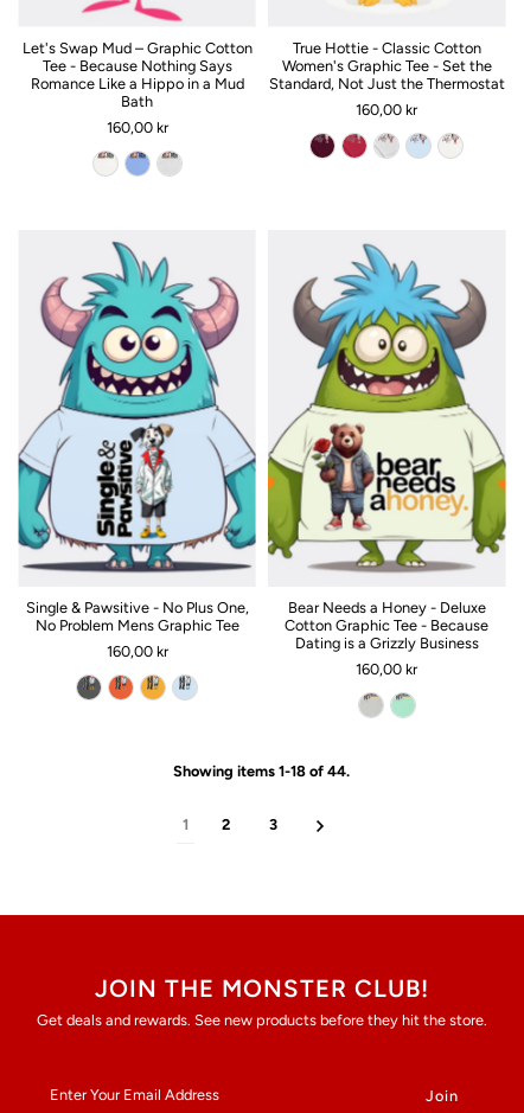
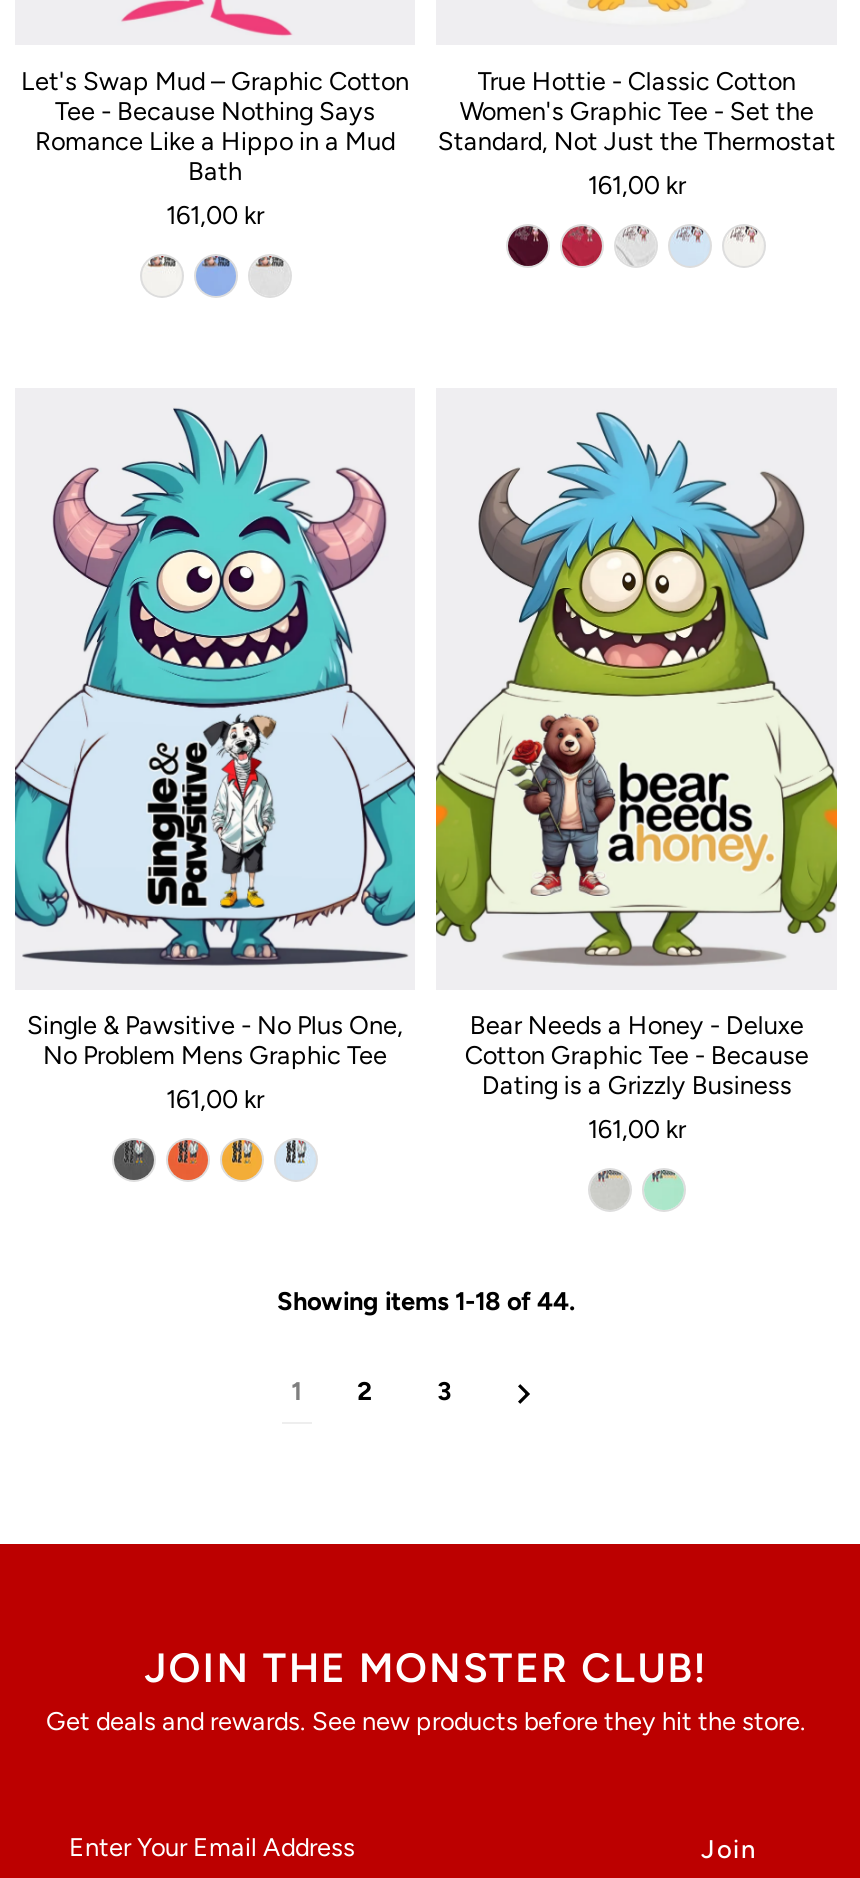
[356,100,418,118] 160,00 kr -> [588,169,686,199] 161,00 kr
[106,118,168,136] 160,00 kr -> [166,199,264,229] 161,00 kr
[106,642,168,660] 160,00 kr -> [166,1084,264,1114] 161,00 kr
[356,660,418,678] 160,00 kr -> [588,1114,686,1144] 161,00 kr

